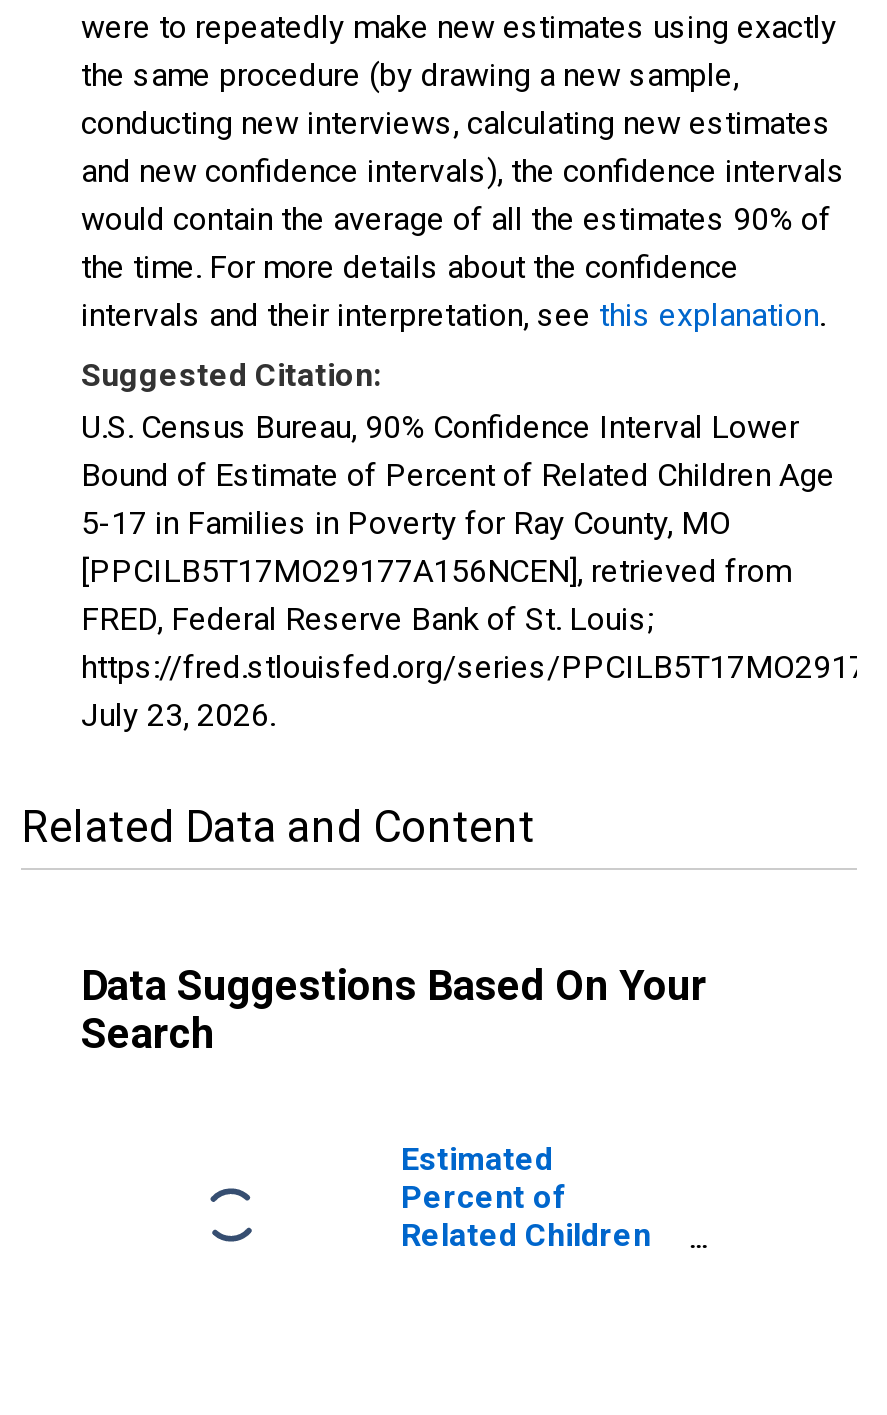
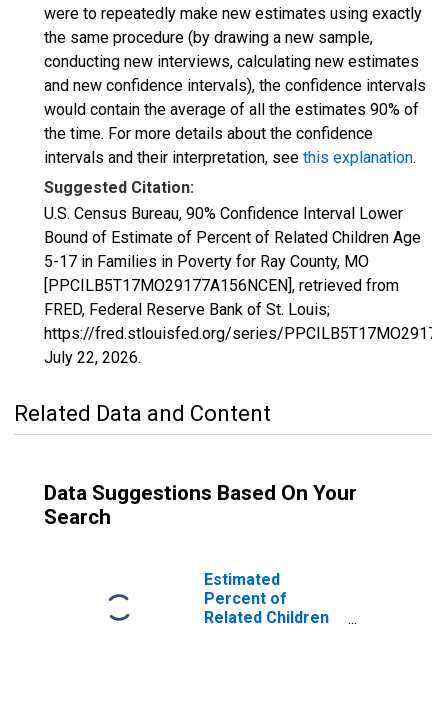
[81,696,275,734] July 23, 2026. -> [44,348,141,367] July 22, 2026.

